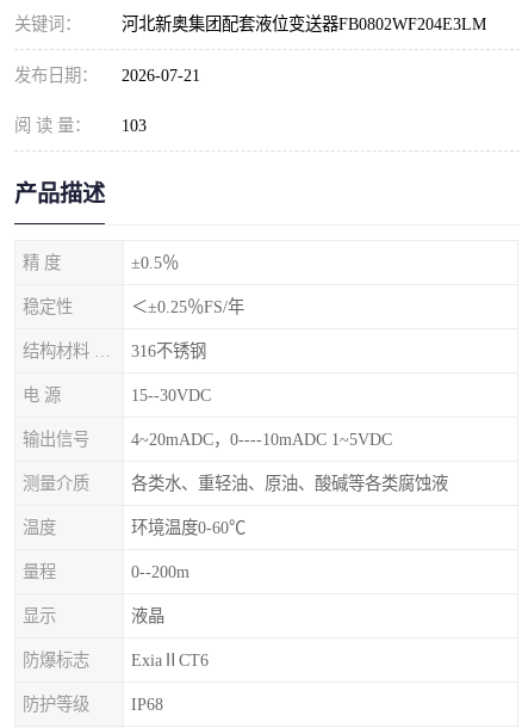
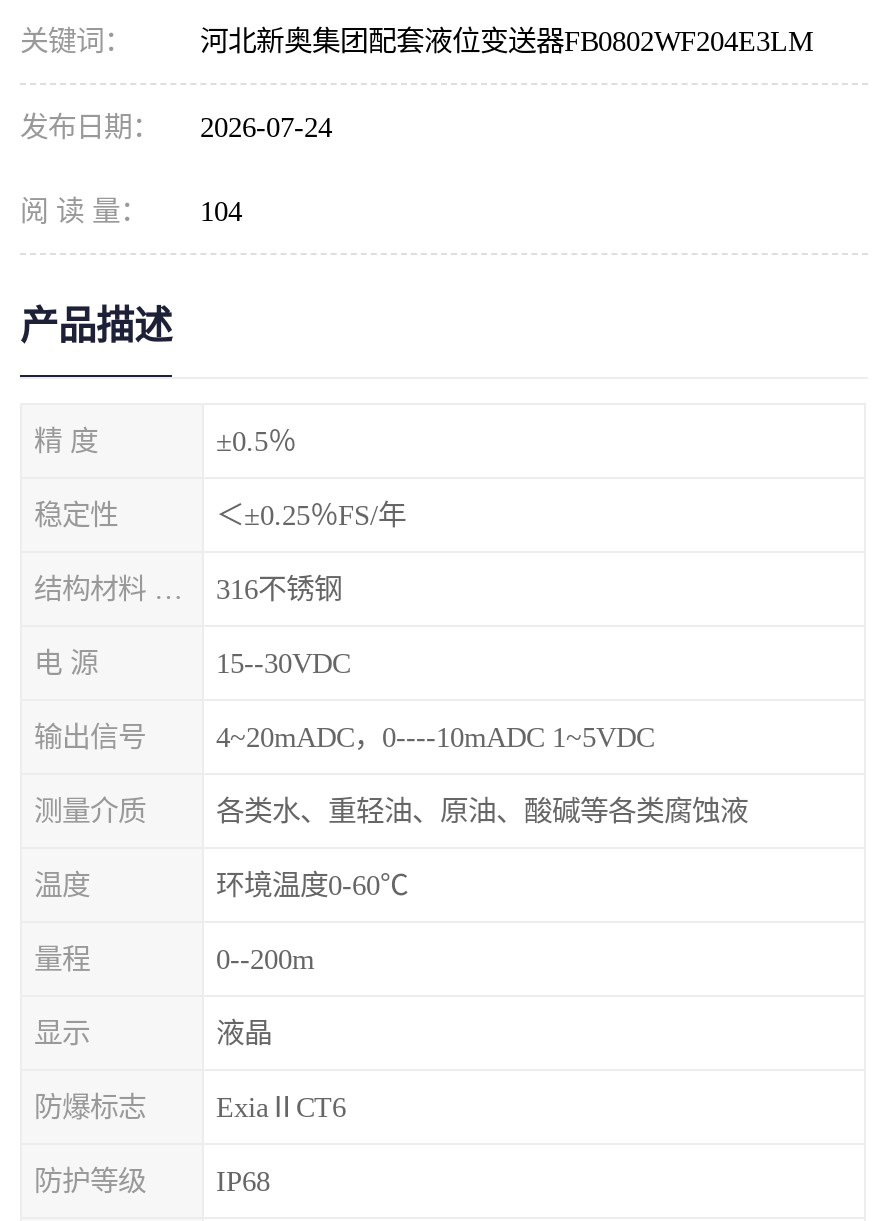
[14,66,200,85] 发布日期： 2026-07-21 -> [20,111,332,143] 发布日期： 2026-07-24
[14,116,147,135] 阅 读 量： 103 -> [20,195,242,227] 阅 读 量： 104

